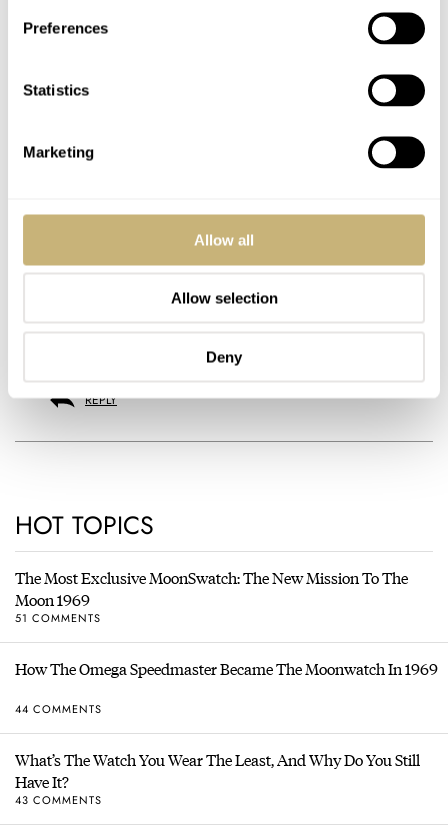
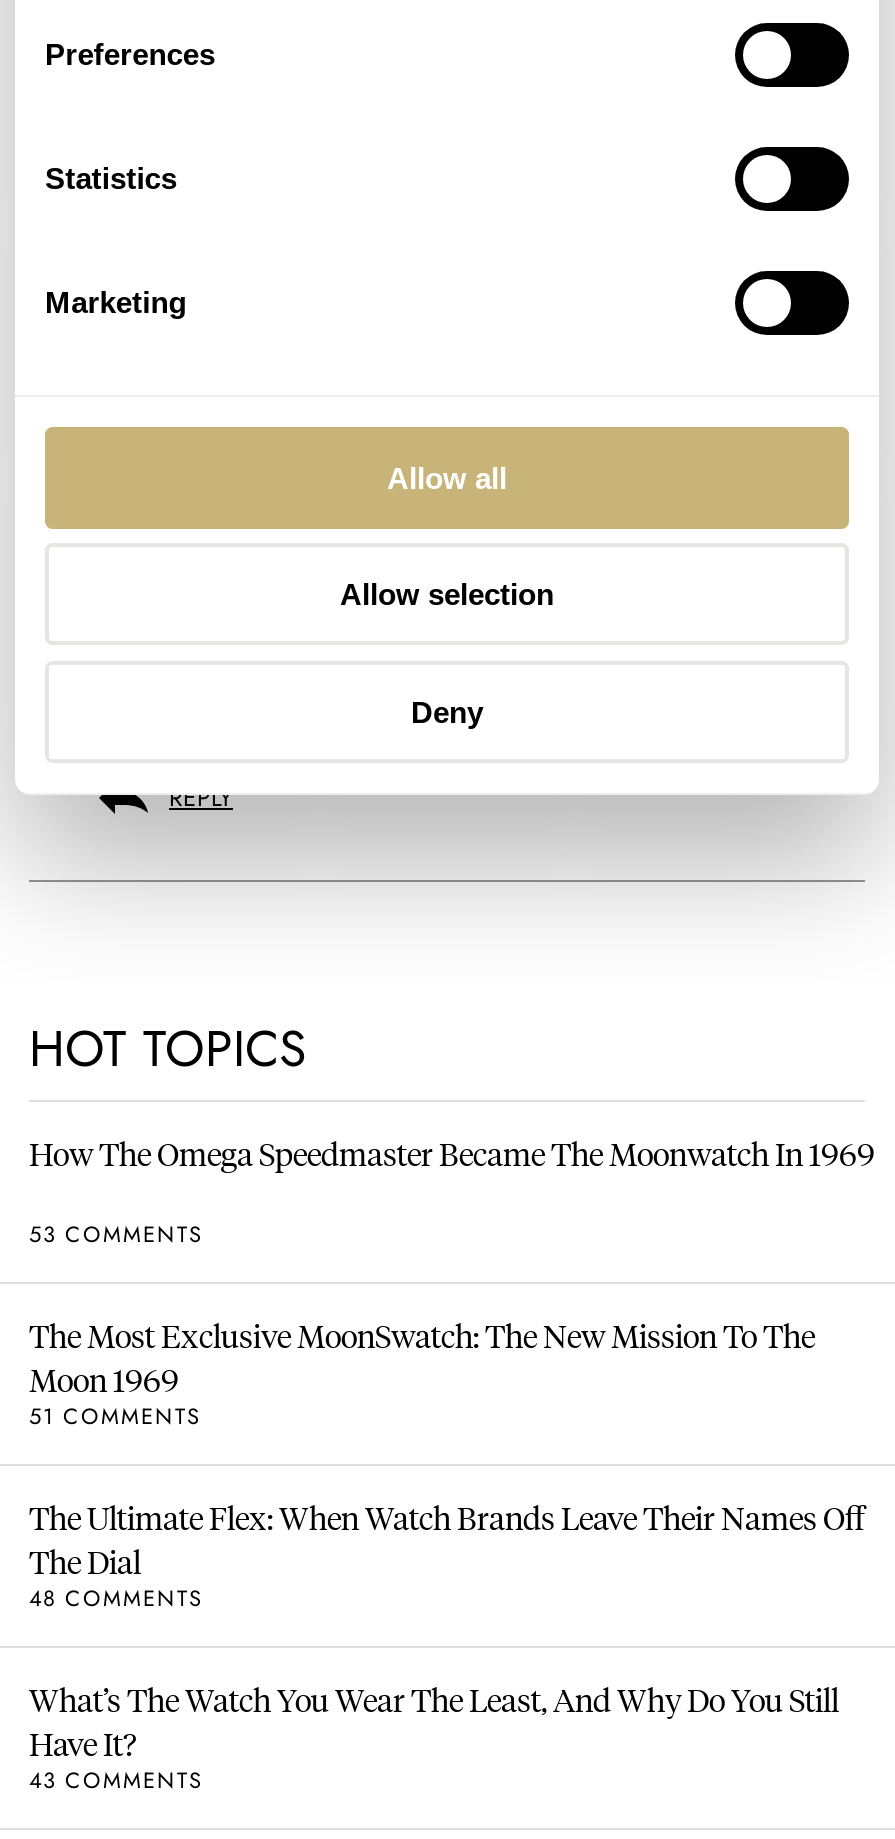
none -> [29,1218,203,1250] 53 COMMENTS
moved [15,657,438,680] -> [29,1131,875,1177]: How The Omega Speedmaster Became The Moonwatch In 1969
[15,701,102,717] 44 COMMENTS -> [29,1495,865,1614] The Ultimate Flex: When Watch Brands Leave Their Names Off | The Dial | 48 COMMENTS

